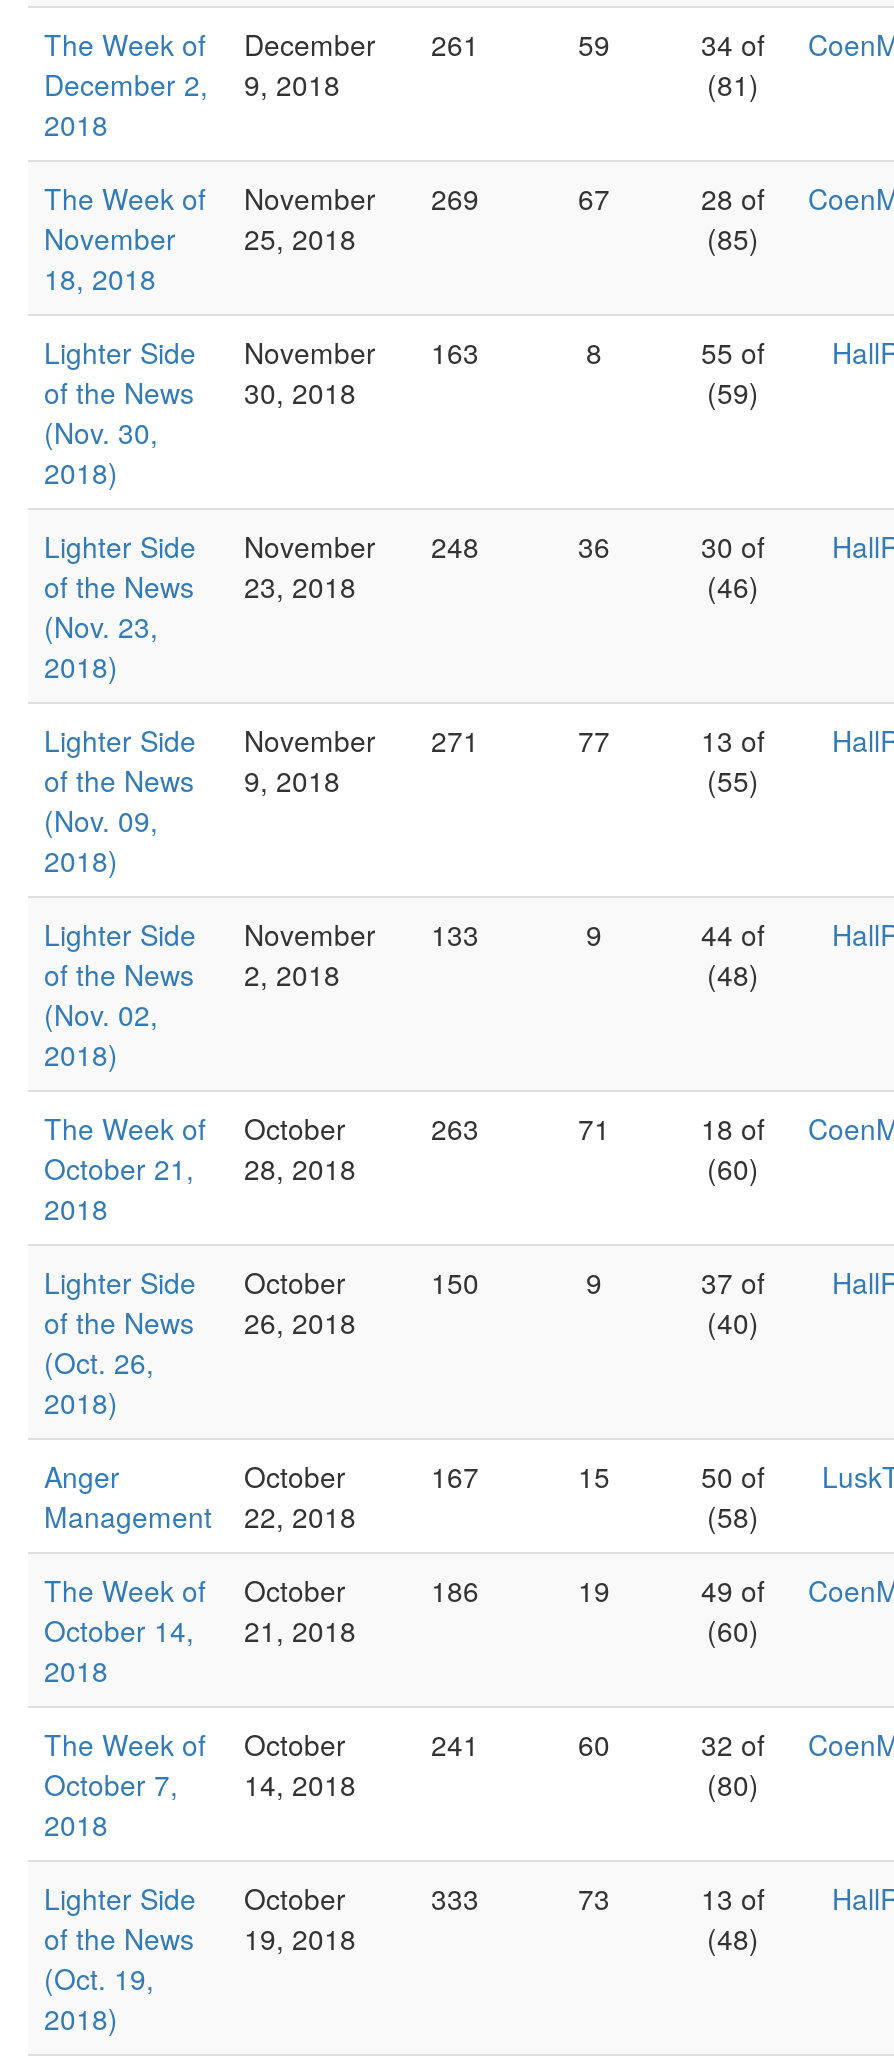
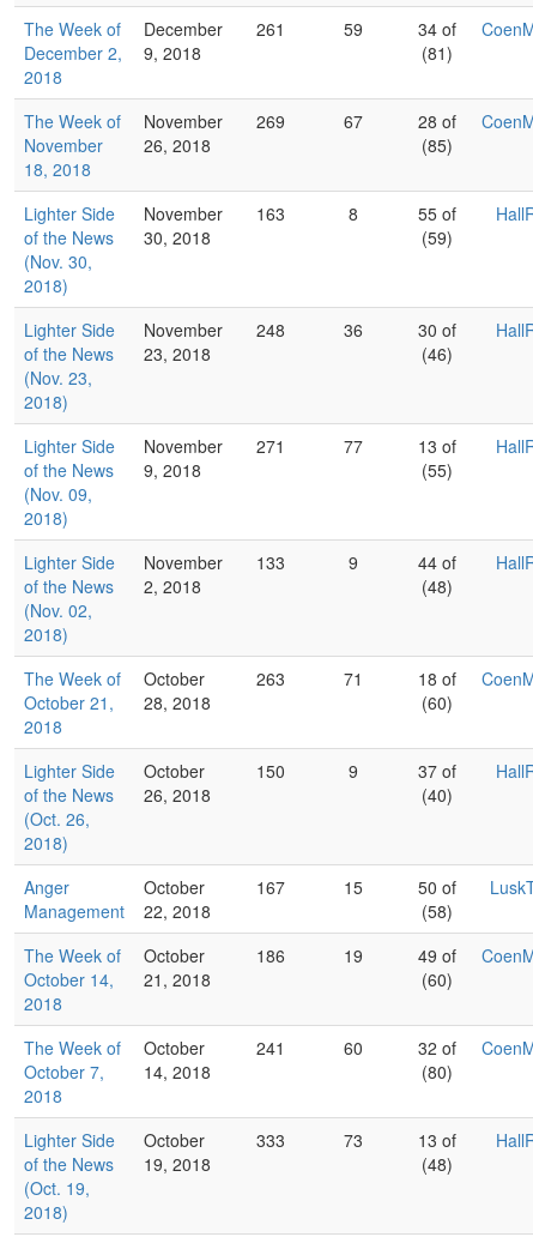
[44,218,356,258] November 25, 2018 -> [24,133,211,157] November 26, 2018

